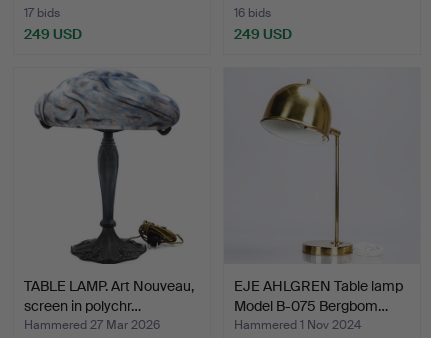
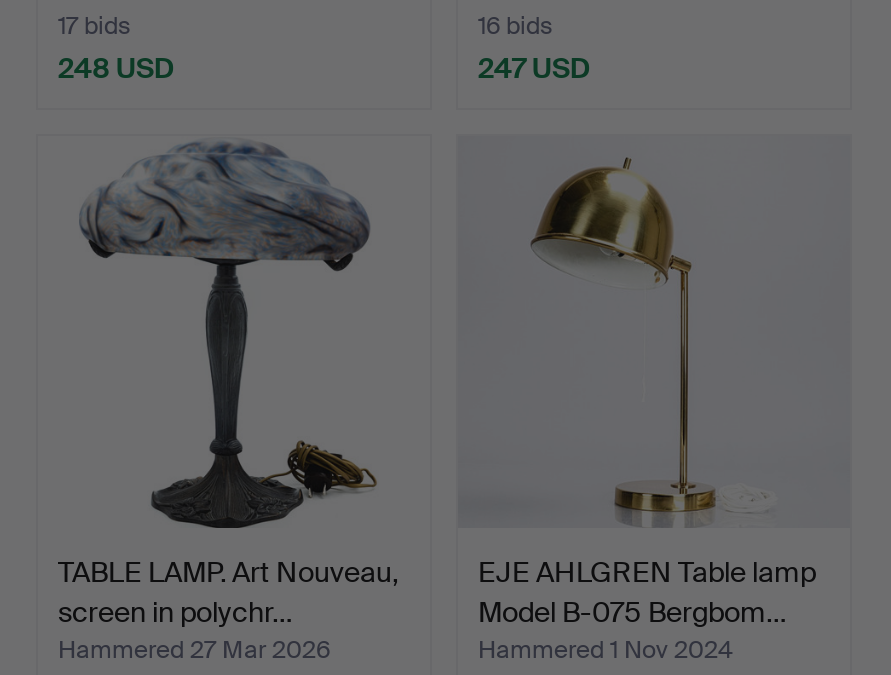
[24,25,82,43] 249 USD -> [58,50,174,86] 248 USD
[234,25,292,43] 249 USD -> [478,50,590,86] 247 USD

